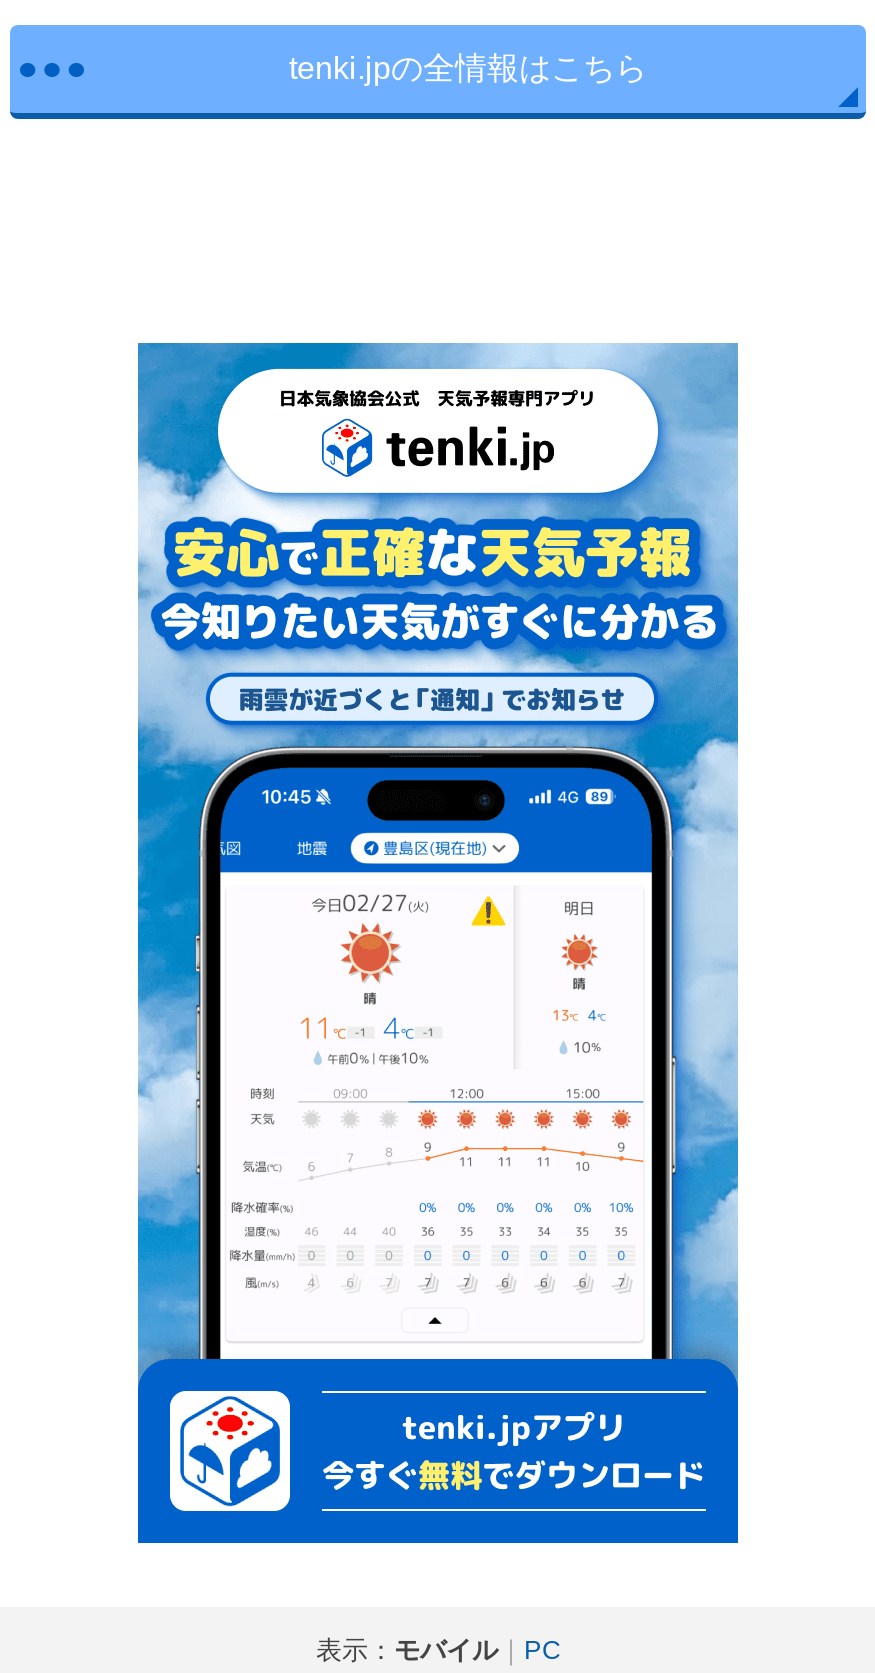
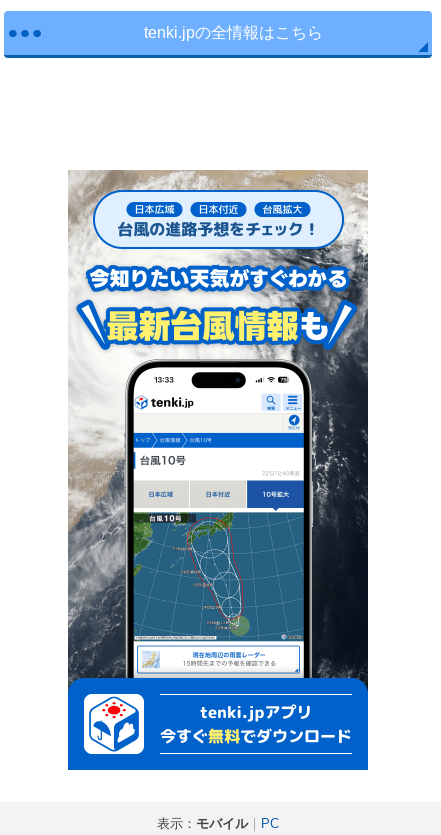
[136,341,740,1381] [image] -> [67,169,369,690] [image]

